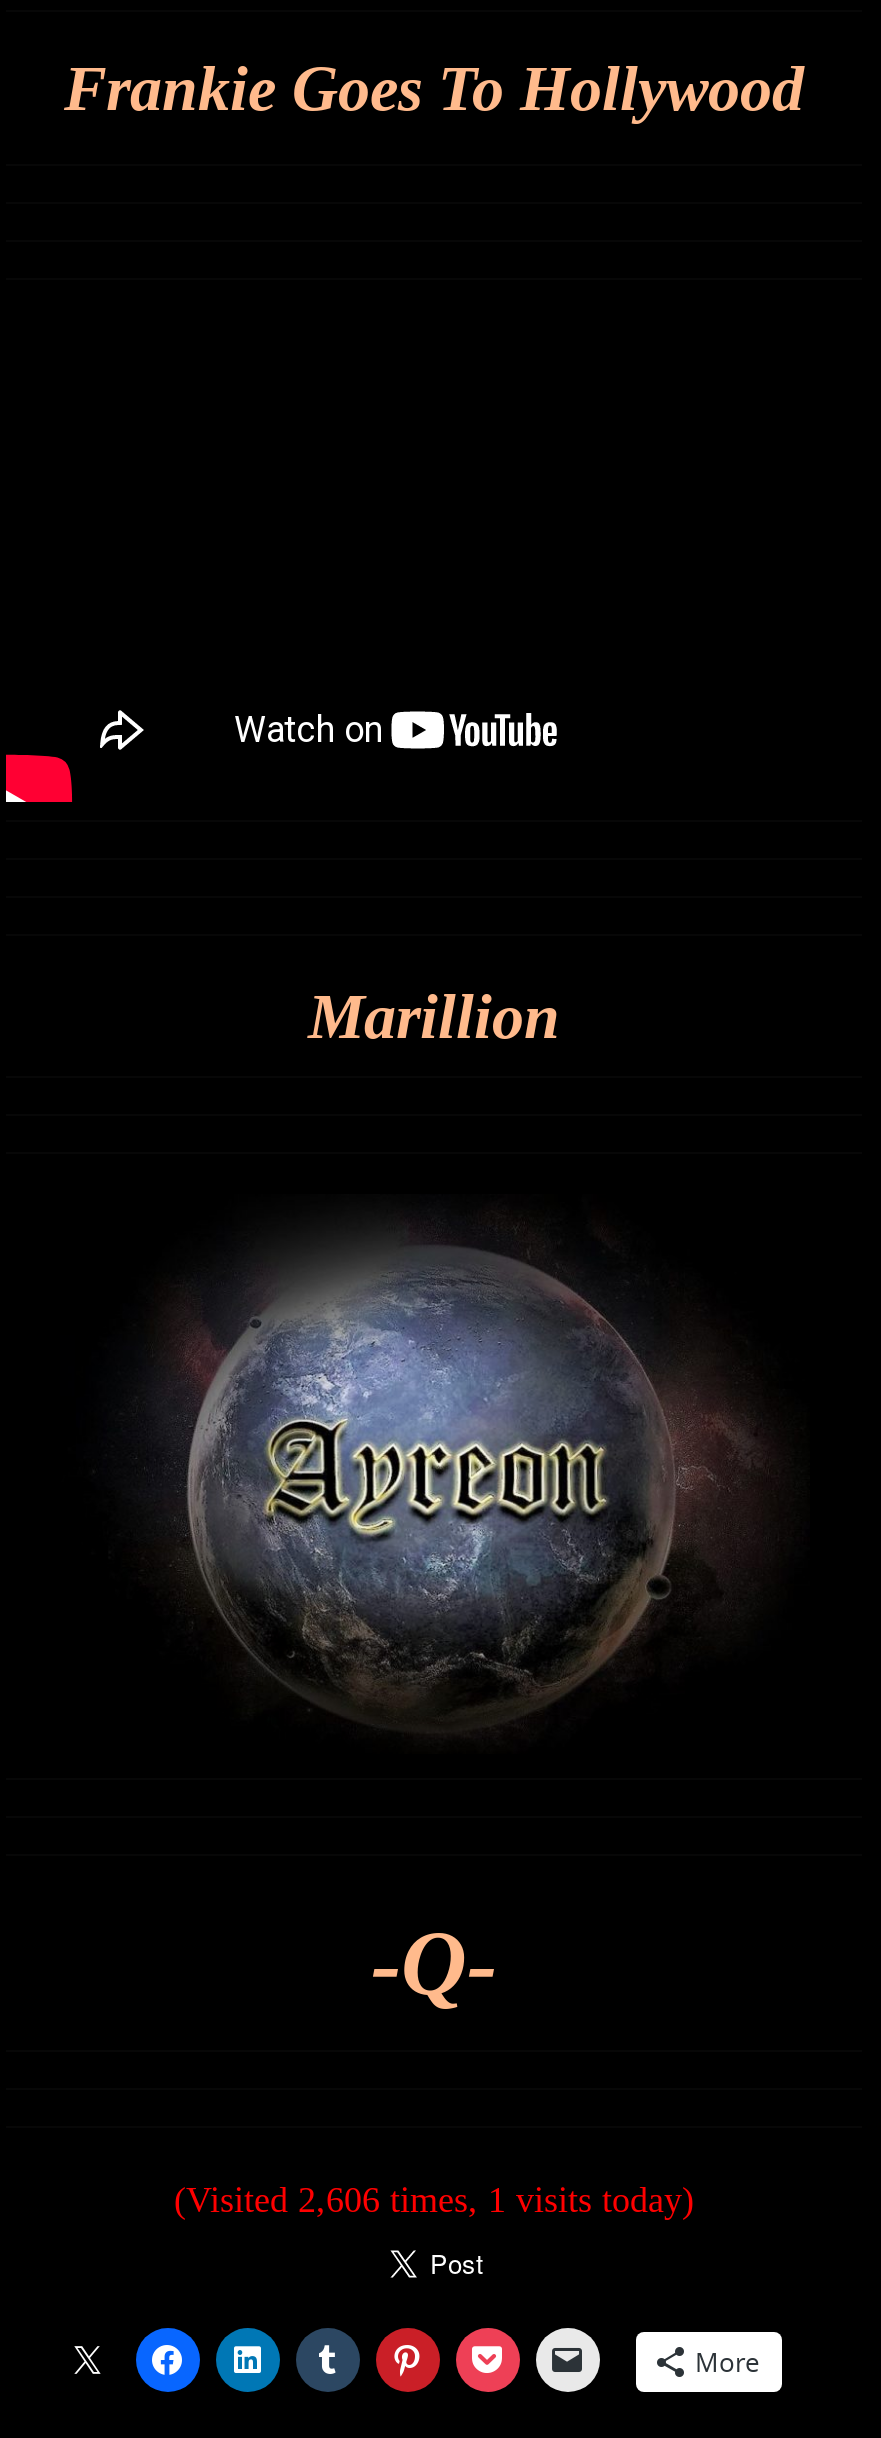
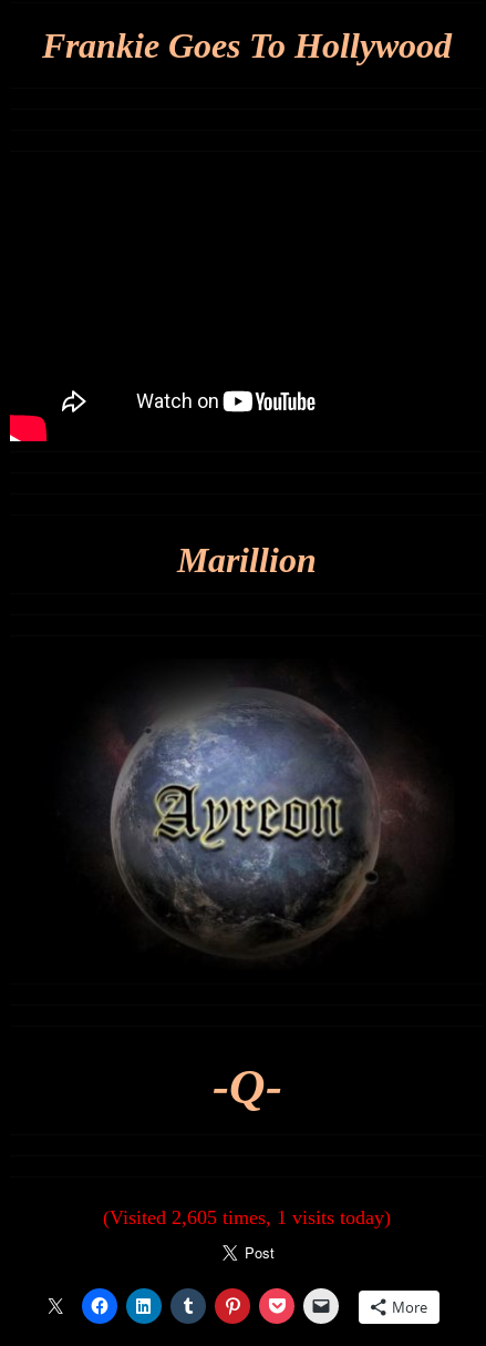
[174,2181,694,2221] (Visited 2,606 times, 1 visits today) -> [103,1206,391,1228] (Visited 2,605 times, 1 visits today)

